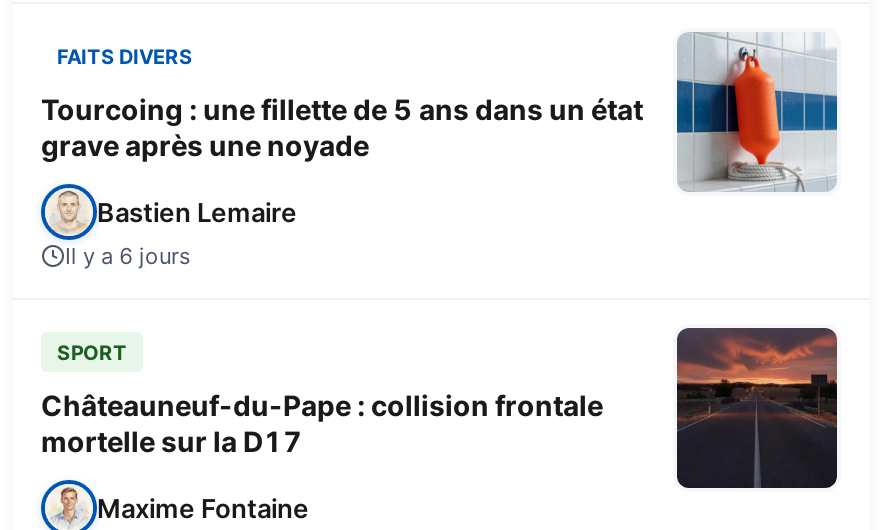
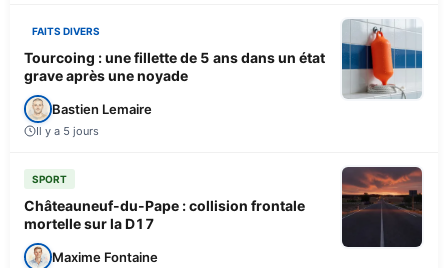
[65,241,191,269] Il y a 6 jours -> [36,124,99,138] Il y a 5 jours

